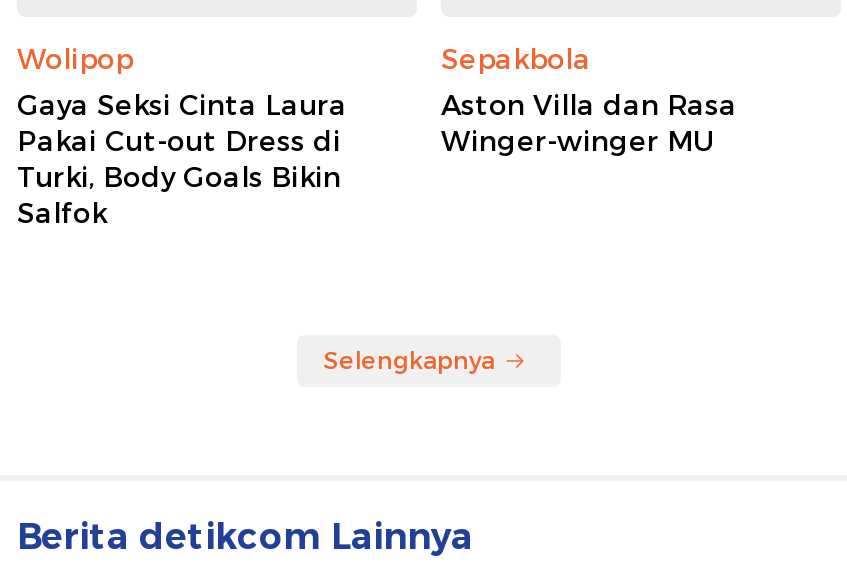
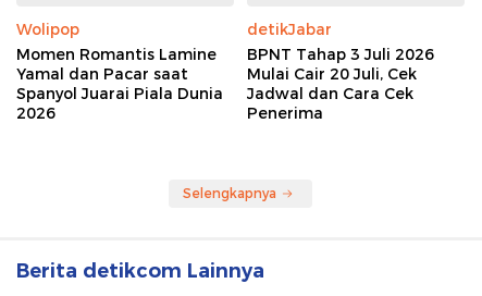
[441,42,737,160] Sepakbola | Aston Villa dan Rasa | Winger-winger MU -> [247,20,434,123] detikJabar | BPNT Tahap 3 Juli 2026 | Mulai Cair 20 Juli, Cek | Jadwal dan Cara Cek | Penerima
[17,88,347,232] Gaya Seksi Cinta Laura | Pakai Cut-out Dress di | Turki, Body Goals Bikin | Salfok -> [16,45,223,123] Momen Romantis Lamine | Yamal dan Pacar saat | Spanyol Juarai Piala Dunia | 2026

